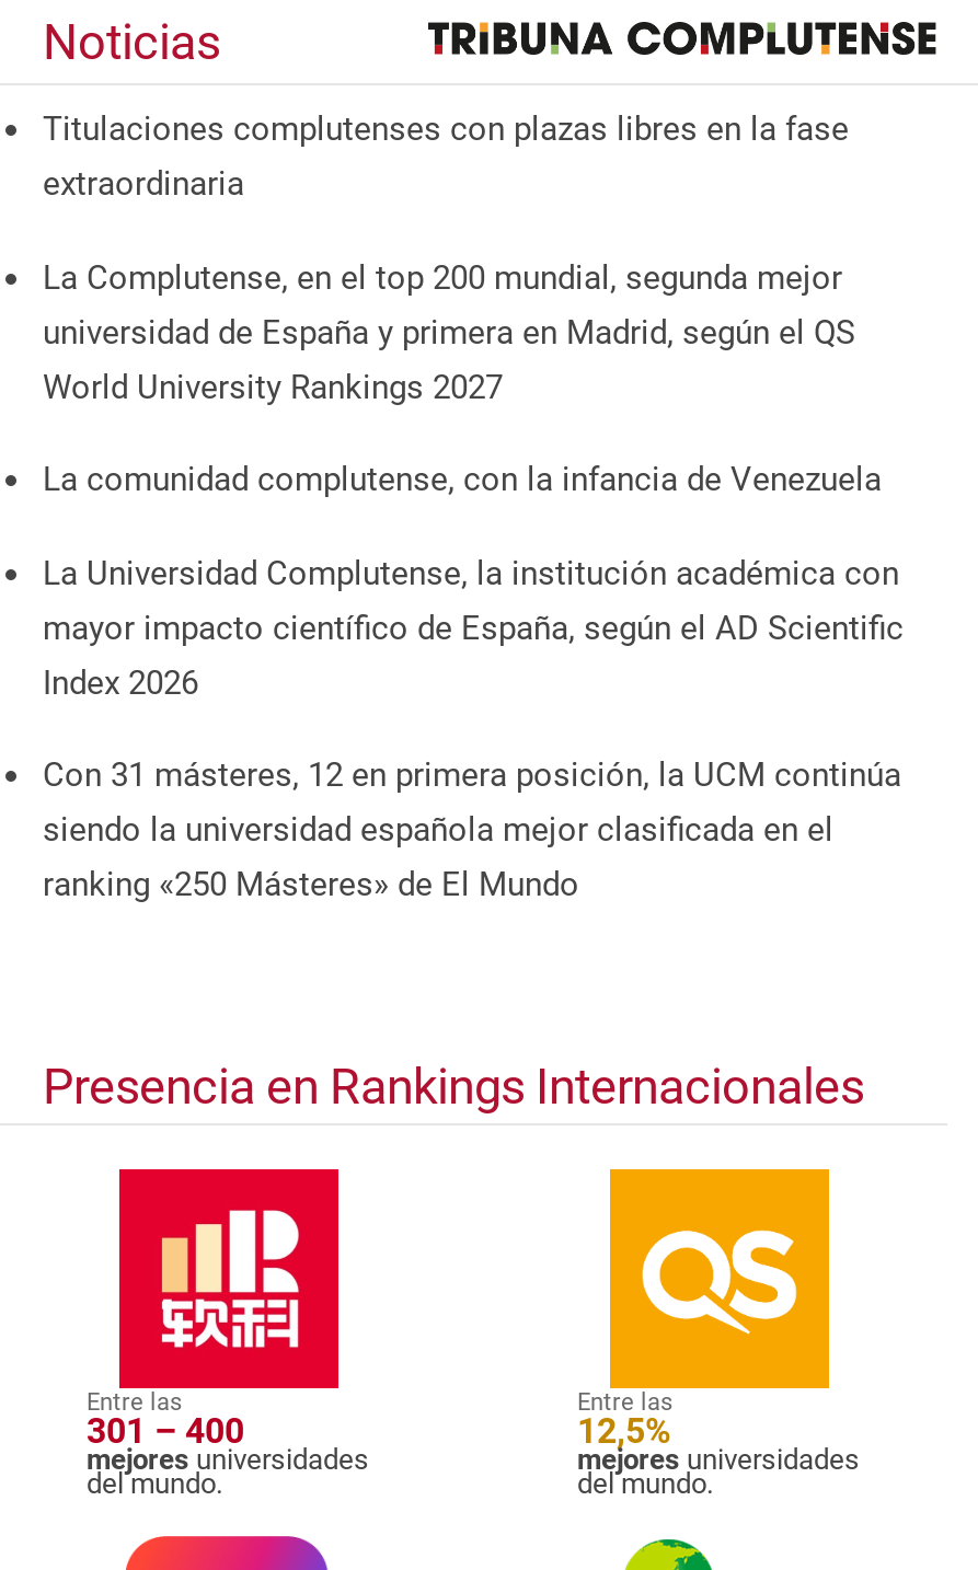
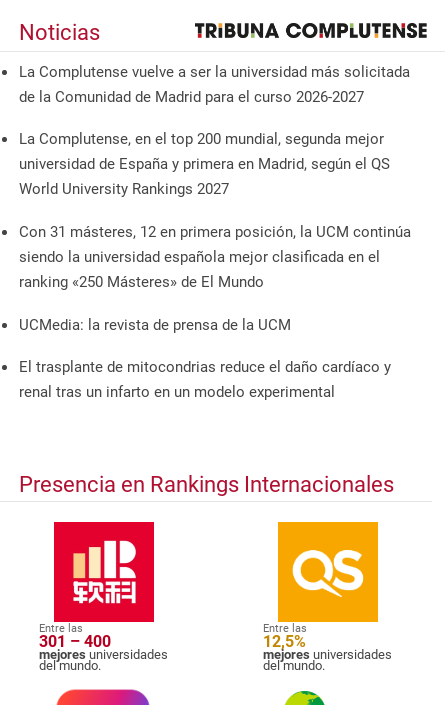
[43,109,849,203] Titulaciones complutenses con plazas libres en la fase | extraordinaria -> [19,63,410,106] La Complutense vuelve a ser la universidad más solicitada | de la Comunidad de Madrid para el curso 2026-2027
[43,460,904,702] La comunidad complutense, con la infancia de Venezuela | La Universidad Complutense, la institución académica con | mayor impacto científico de España, según el AD Scientific | Index 2026 -> none
moved [43,756,901,905] -> [19,223,411,291]: Con 31 másteres, 12 en primera posición, la UCM continúa | siendo la universidad española mejor clasificada en el | ranking «250 Másteres» de El Mundo
none -> [19,316,391,401] UCMedia: la revista de prensa de la UCM | El trasplante de mitocondrias reduce el daño cardíaco y | renal tras un infarto en un modelo experimental

